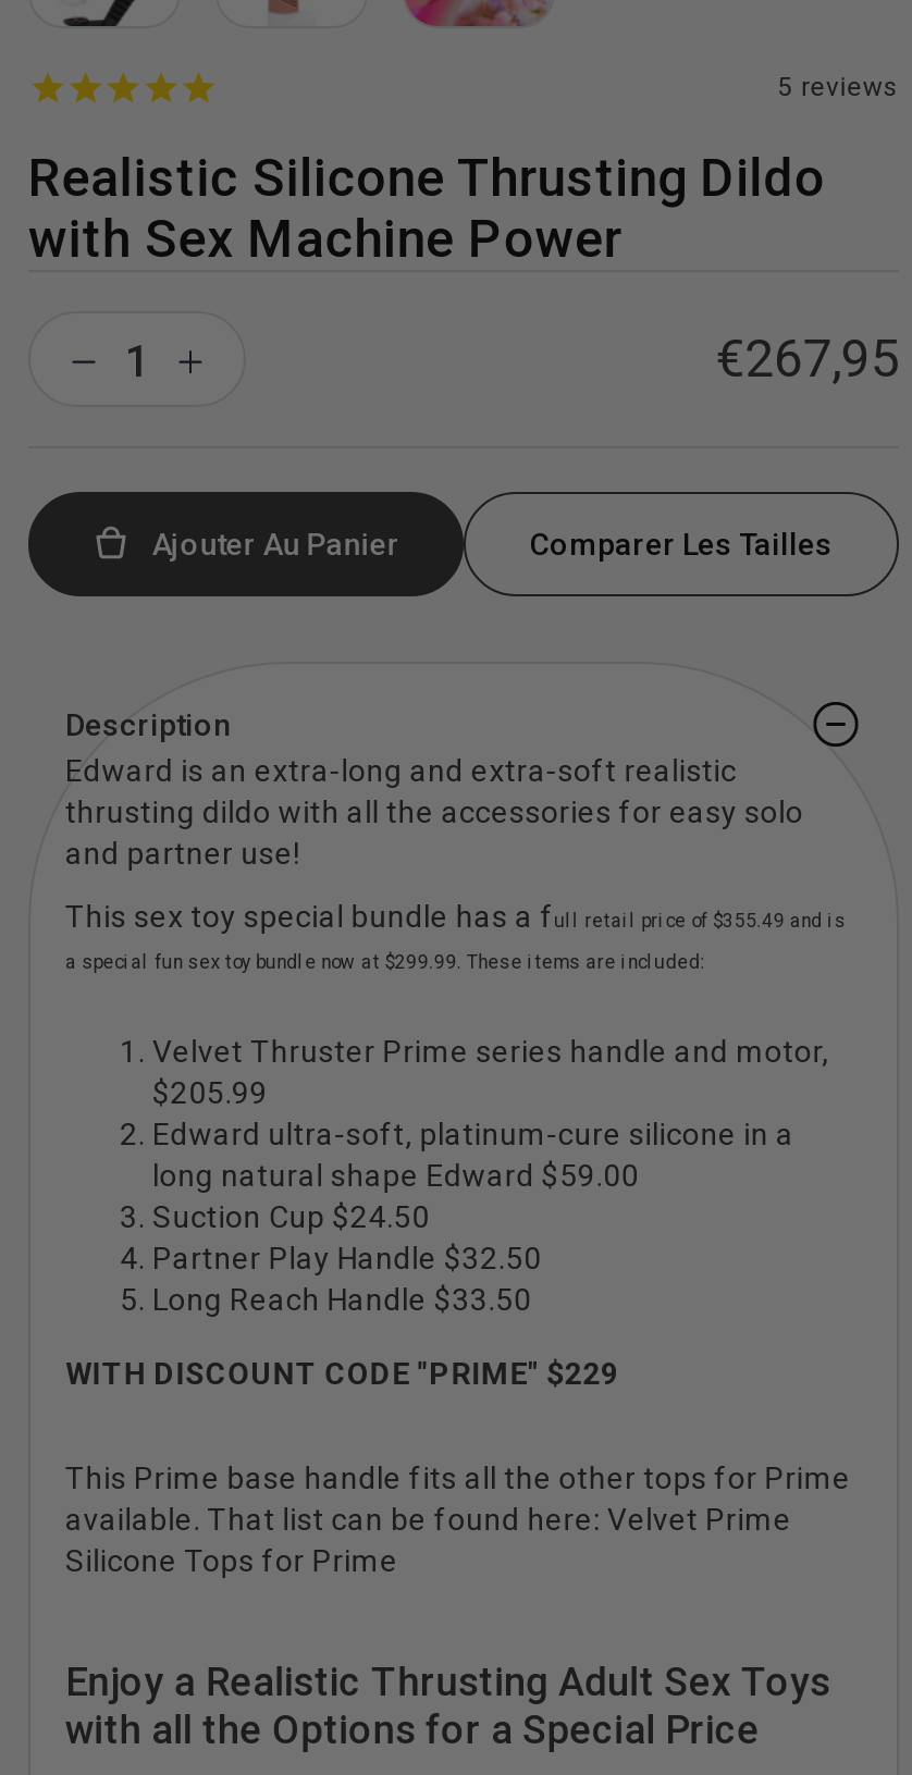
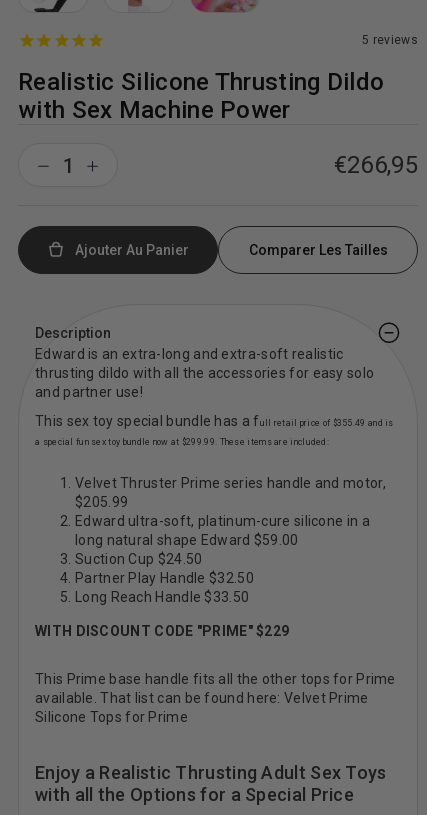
[716,328,899,389] €267,95 -> [334,151,418,179] €266,95

